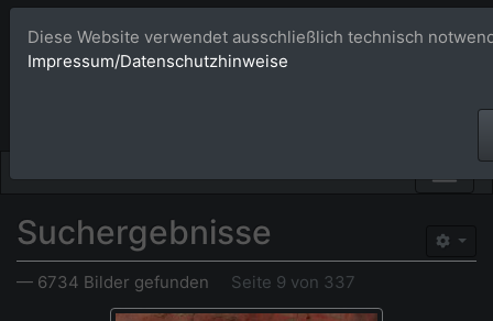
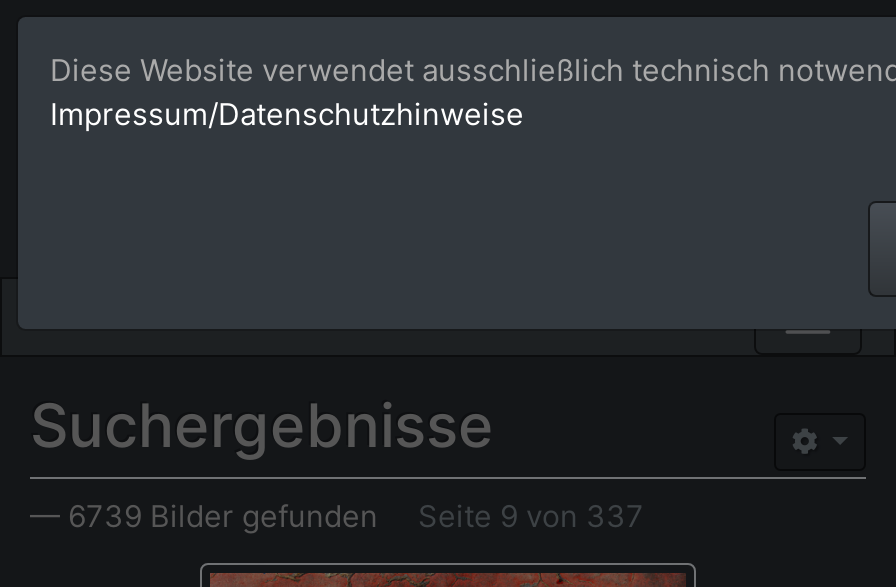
[17,272,213,293] — 6734 Bilder gefunden -> [30,497,386,535] — 6739 Bilder gefunden

